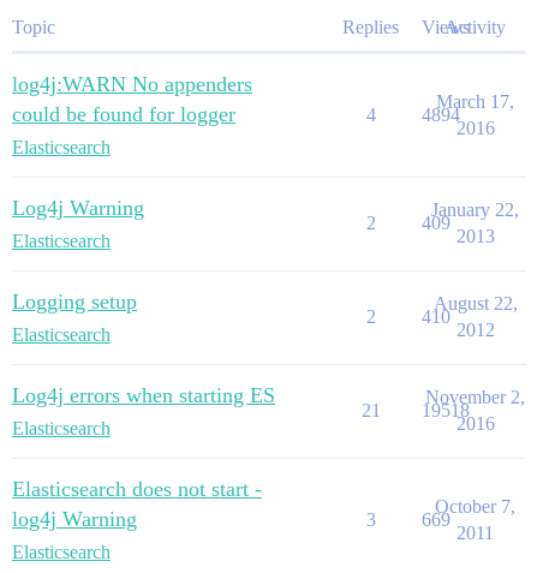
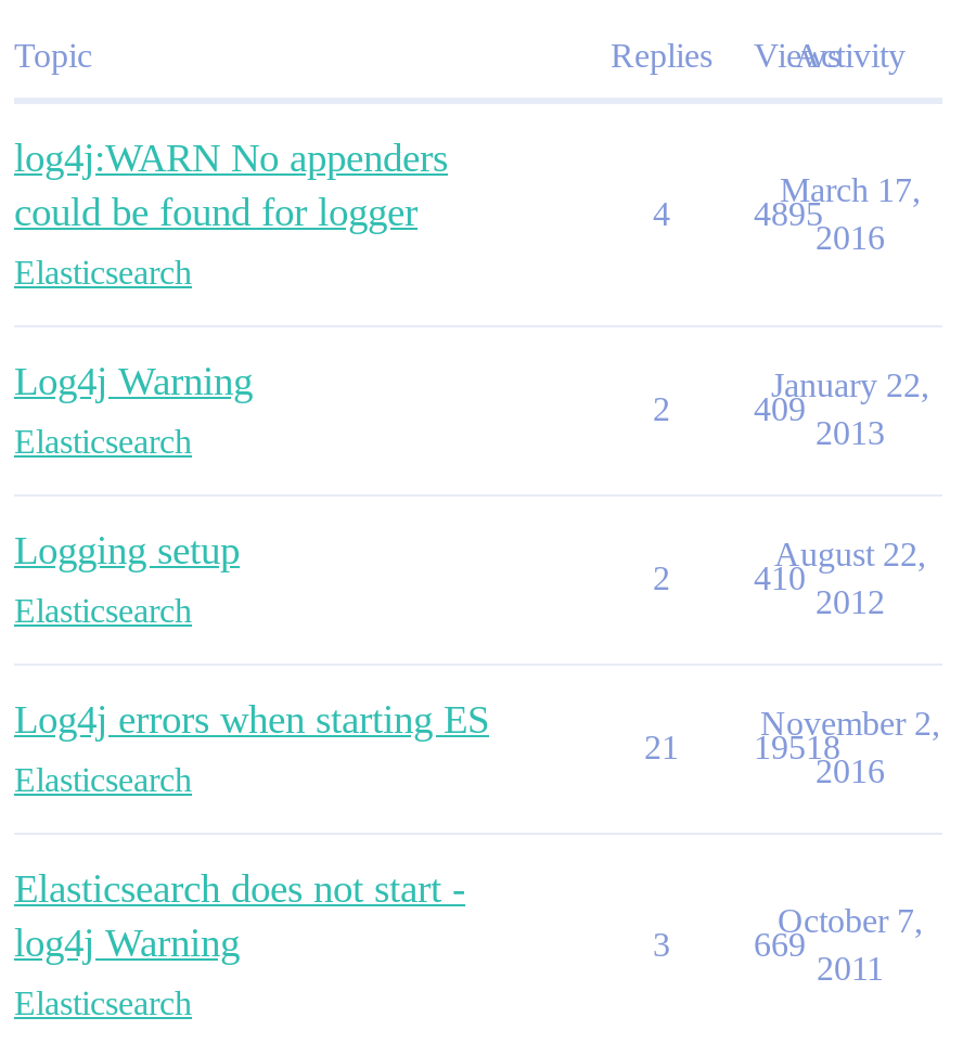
[422,105,460,125] 4894 -> [754,195,823,232] 4895

